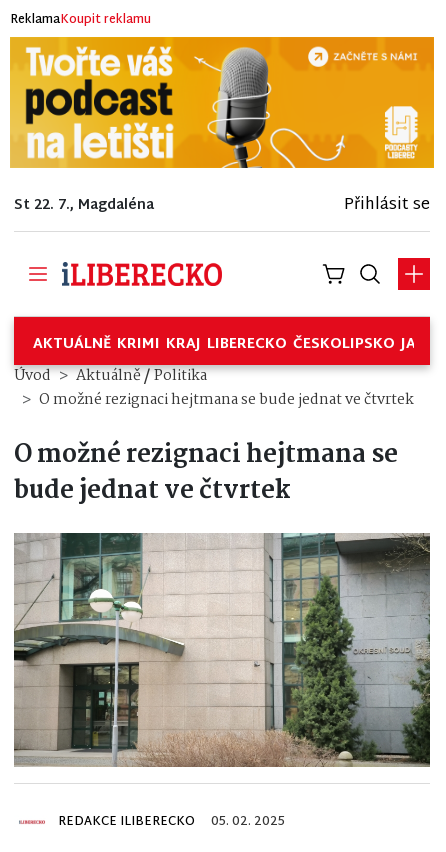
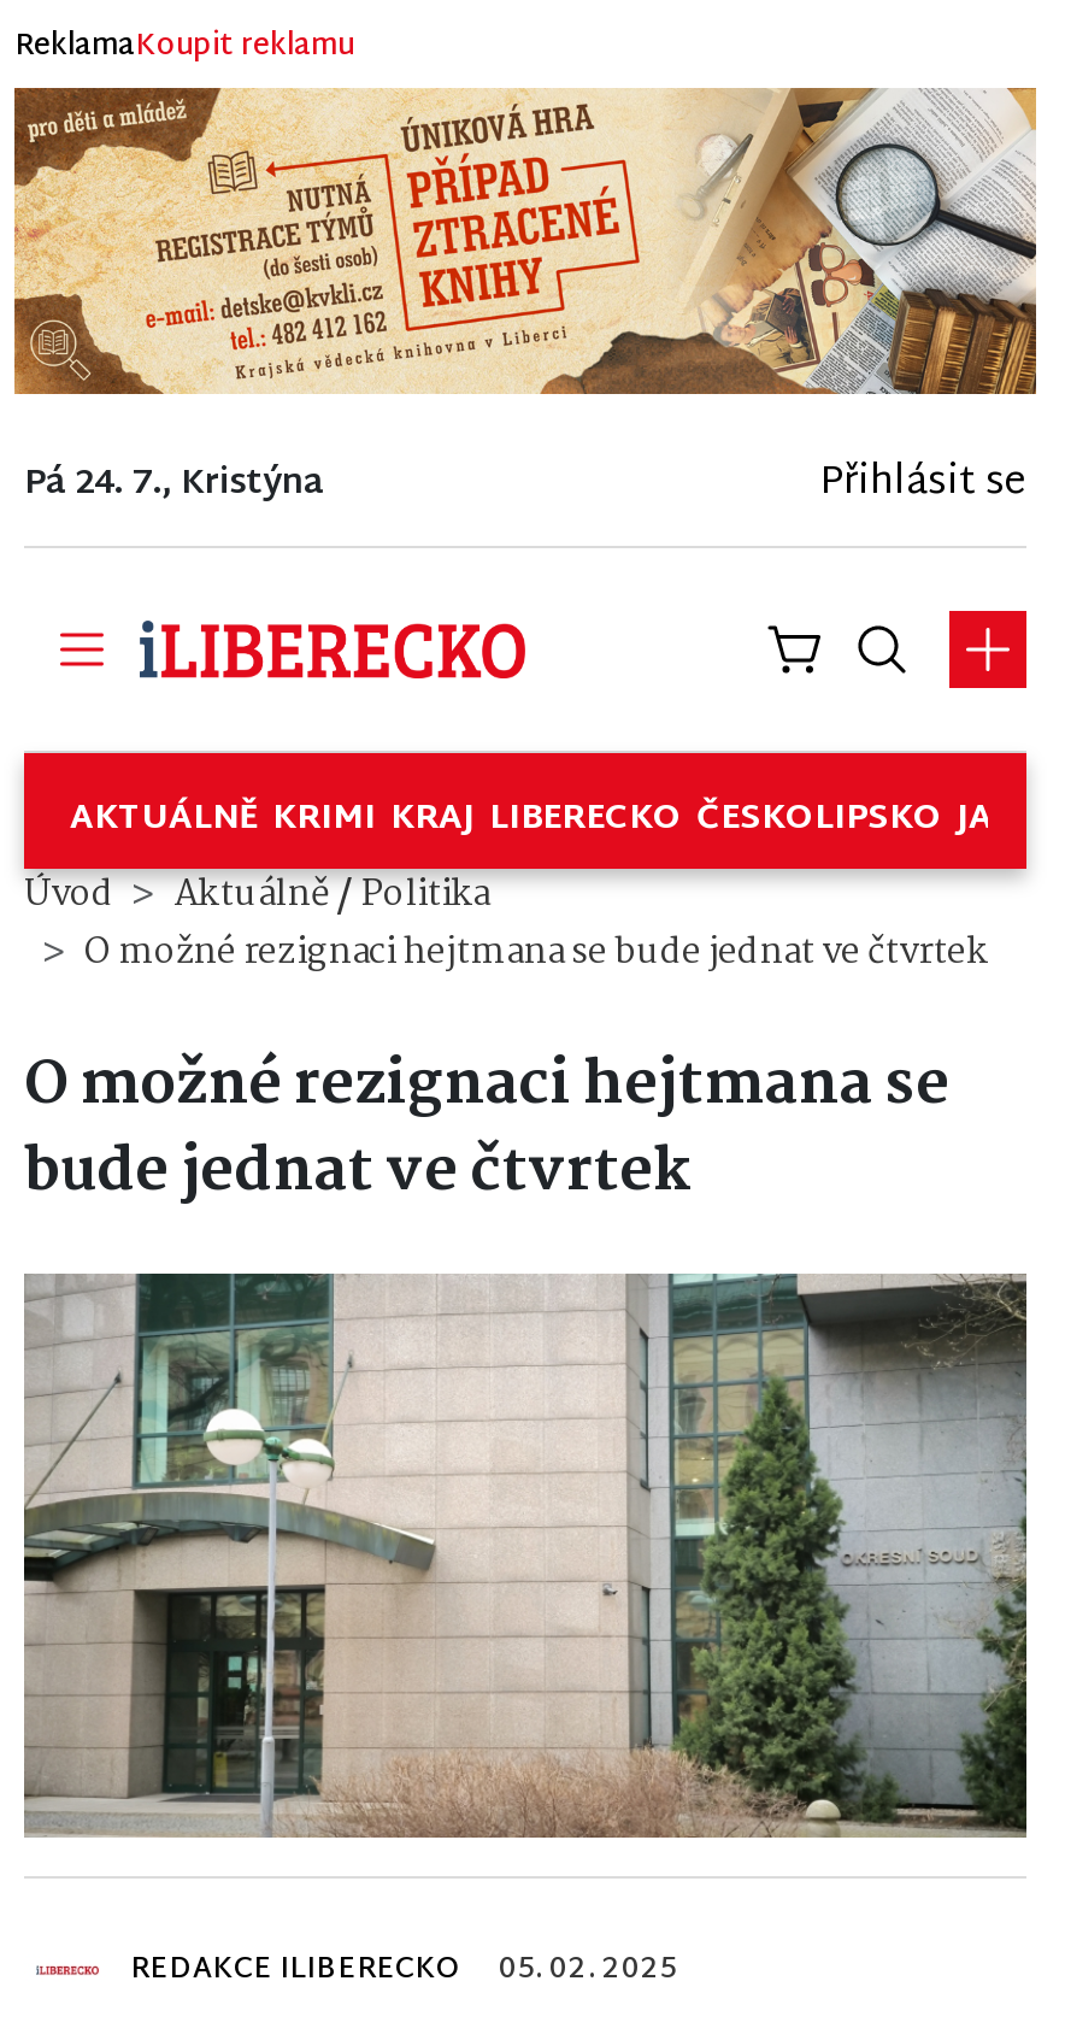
[9,36,435,218] [image] | St 22. 7., Magdaléna -> [12,86,1038,515] [image] | Pá 24. 7., Kristýna

